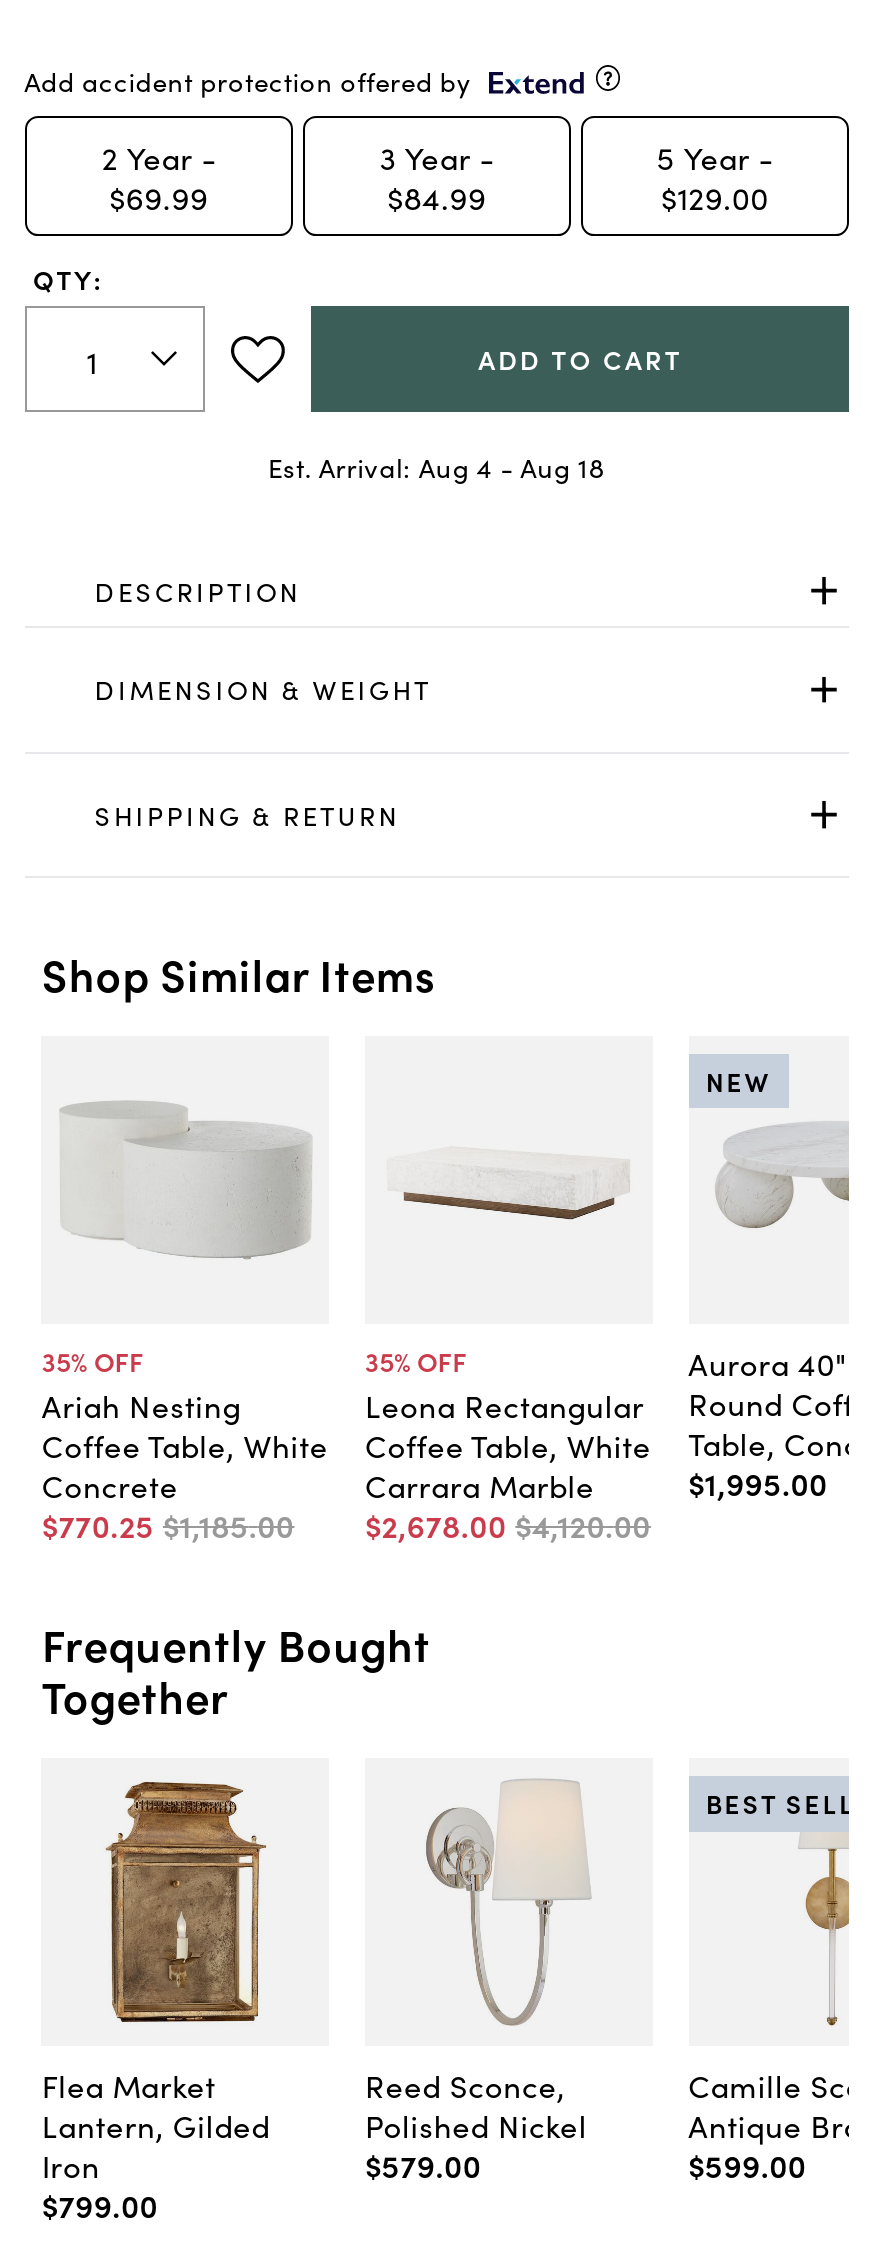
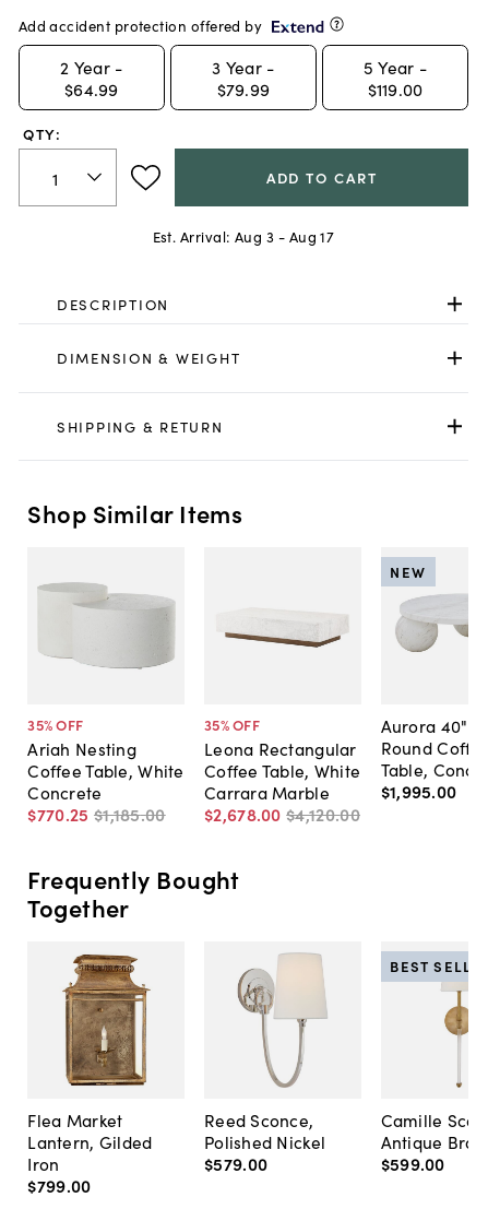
[109,174,208,218] $69.99 -> [65,77,119,101] $64.99
[387,174,487,218] $84.99 -> [217,77,270,101] $79.99
[661,174,769,218] $129.00 -> [367,77,423,101] $119.00
[268,447,606,485] Est. Arrival: Aug 4 - Aug 18 -> [152,226,335,246] Est. Arrival: Aug 3 - Aug 17

